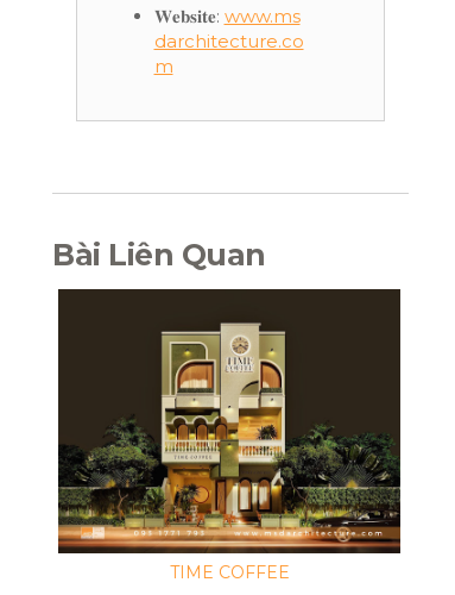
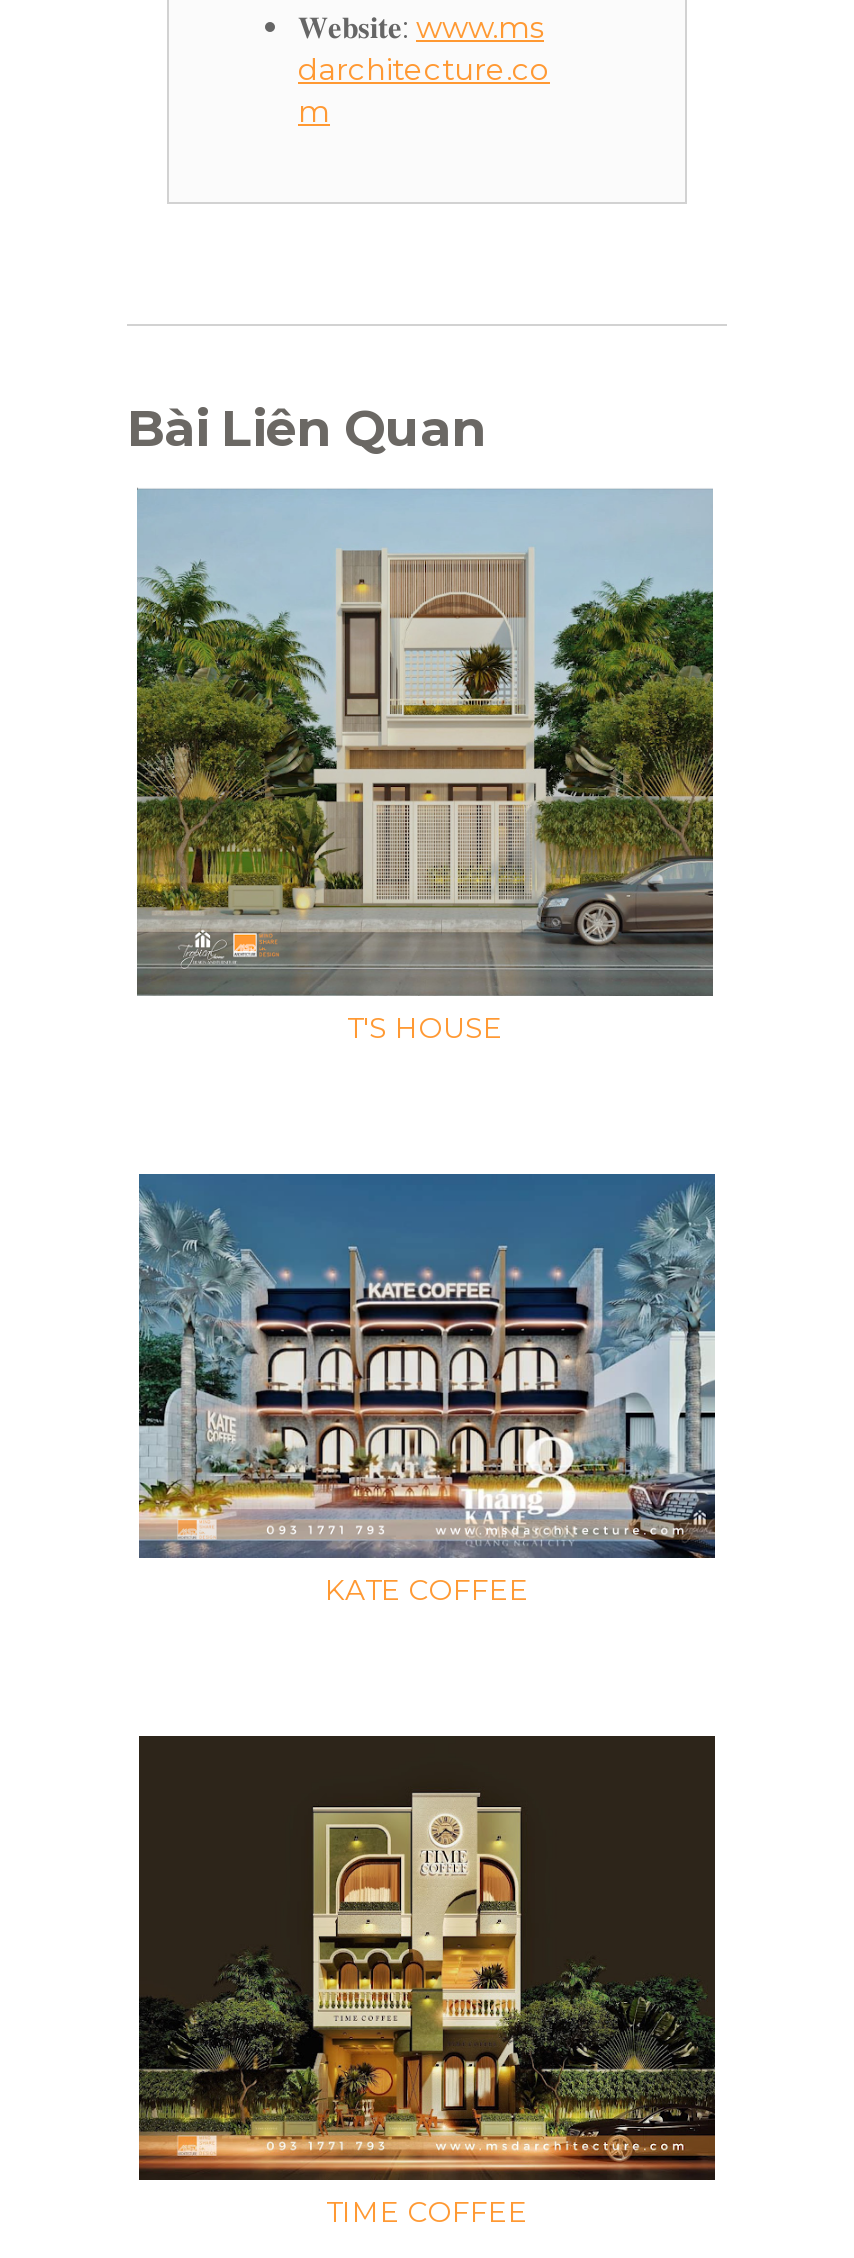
none -> [135,486,715,1045] [image] | T'S HOUSE
none -> [137,1172,717,1607] [image] | KATE COFFEE

